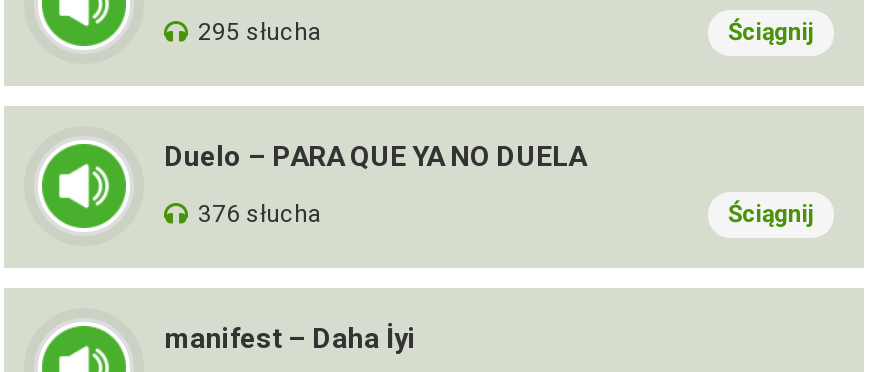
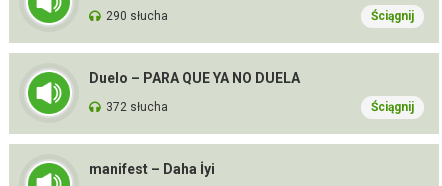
[198,18,322,46] 295 słucha -> [106,9,168,23] 290 słucha
[198,200,322,228] 376 słucha -> [106,100,168,114] 372 słucha

